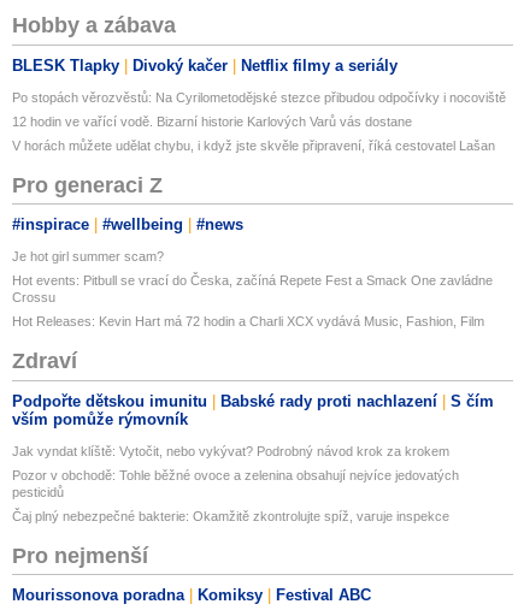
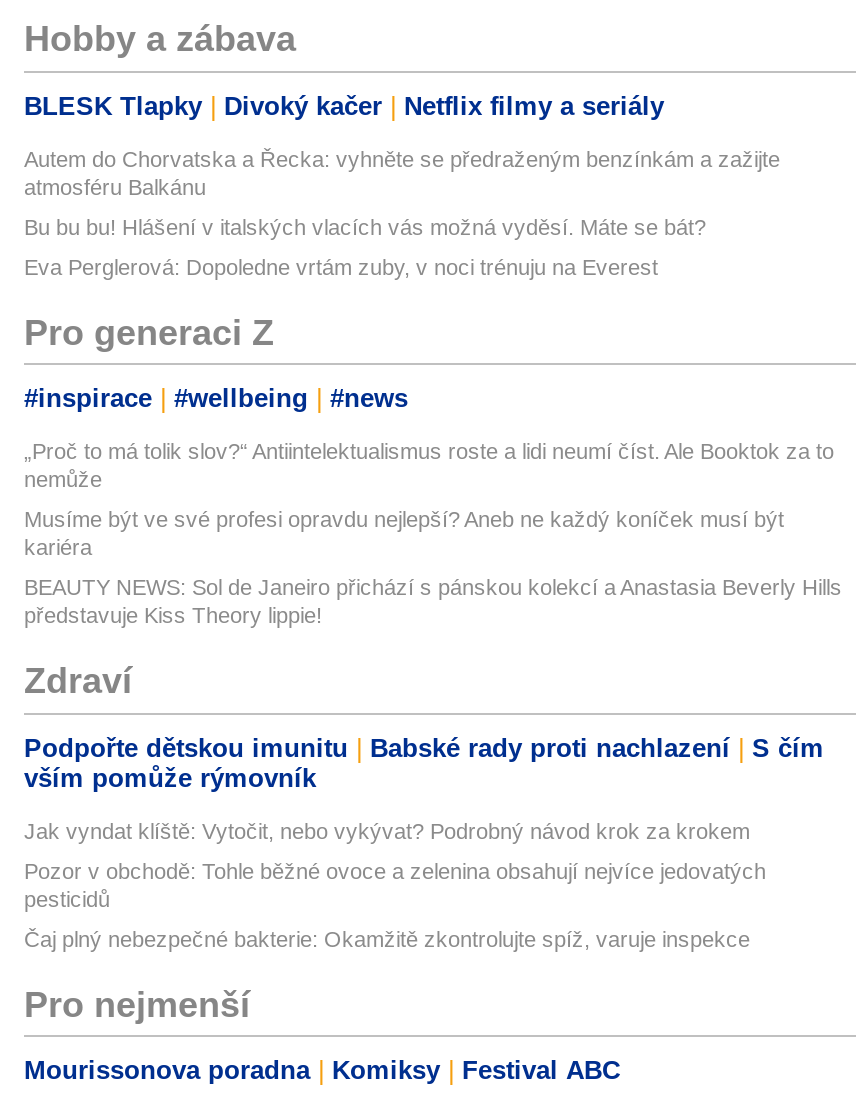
[12,90,506,105] Po stopách věrozvěstů: Na Cyrilometodějské stezce přibudou odpočívky i nocoviště -> [24,147,780,199] Autem do Chorvatska a Řecka: vyhněte se předraženým benzínkám a zažijte | atmosféru Balkánu
[12,114,412,129] 12 hodin ve vařící vodě. Bizarní historie Karlových Varů vás dostane -> [24,215,706,239] Bu bu bu! Hlášení v italských vlacích vás možná vyděsí. Máte se bát?
[12,138,495,153] V horách můžete udělat chybu, i když jste skvěle připravení, říká cestovatel Lašan -> [24,255,658,279] Eva Perglerová: Dopoledne vrtám zuby, v noci trénuju na Everest
[12,250,164,264] Je hot girl summer scam? -> [24,440,834,492] „Proč to má tolik slov?“ Antiintelektualismus roste a lidi neumí číst. Ale Booktok za to | nemůže
[12,274,493,305] Hot events: Pitbull se vrací do Česka, začíná Repete Fest a Smack One zavládne | Crossu -> [24,508,784,560] Musíme být ve své profesi opravdu nejlepší? Aneb ne každý koníček musí být | kariéra
[12,314,484,329] Hot Releases: Kevin Hart má 72 hodin a Charli XCX vydává Music, Fashion, Film -> [24,576,842,628] BEAUTY NEWS: Sol de Janeiro přichází s pánskou kolekcí a Anastasia Beverly Hills | představuje Kiss Theory lippie!

